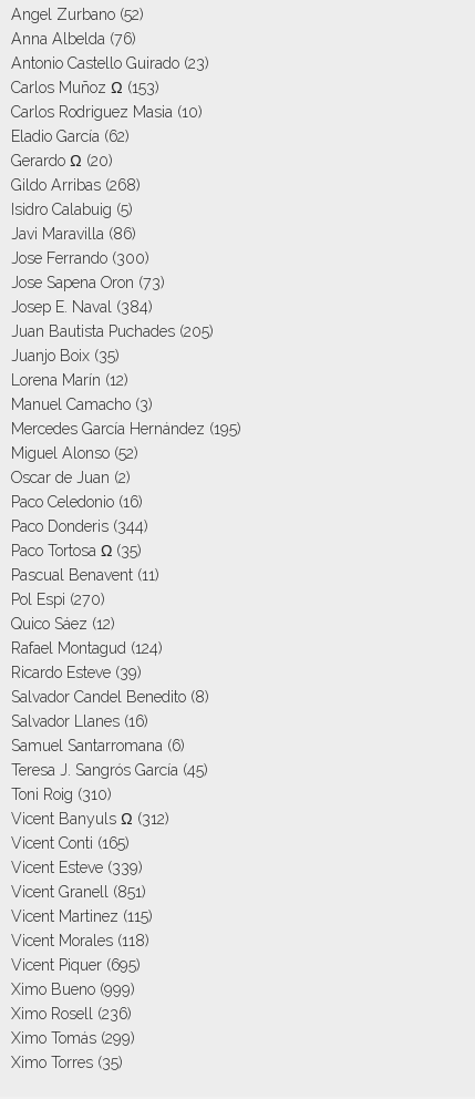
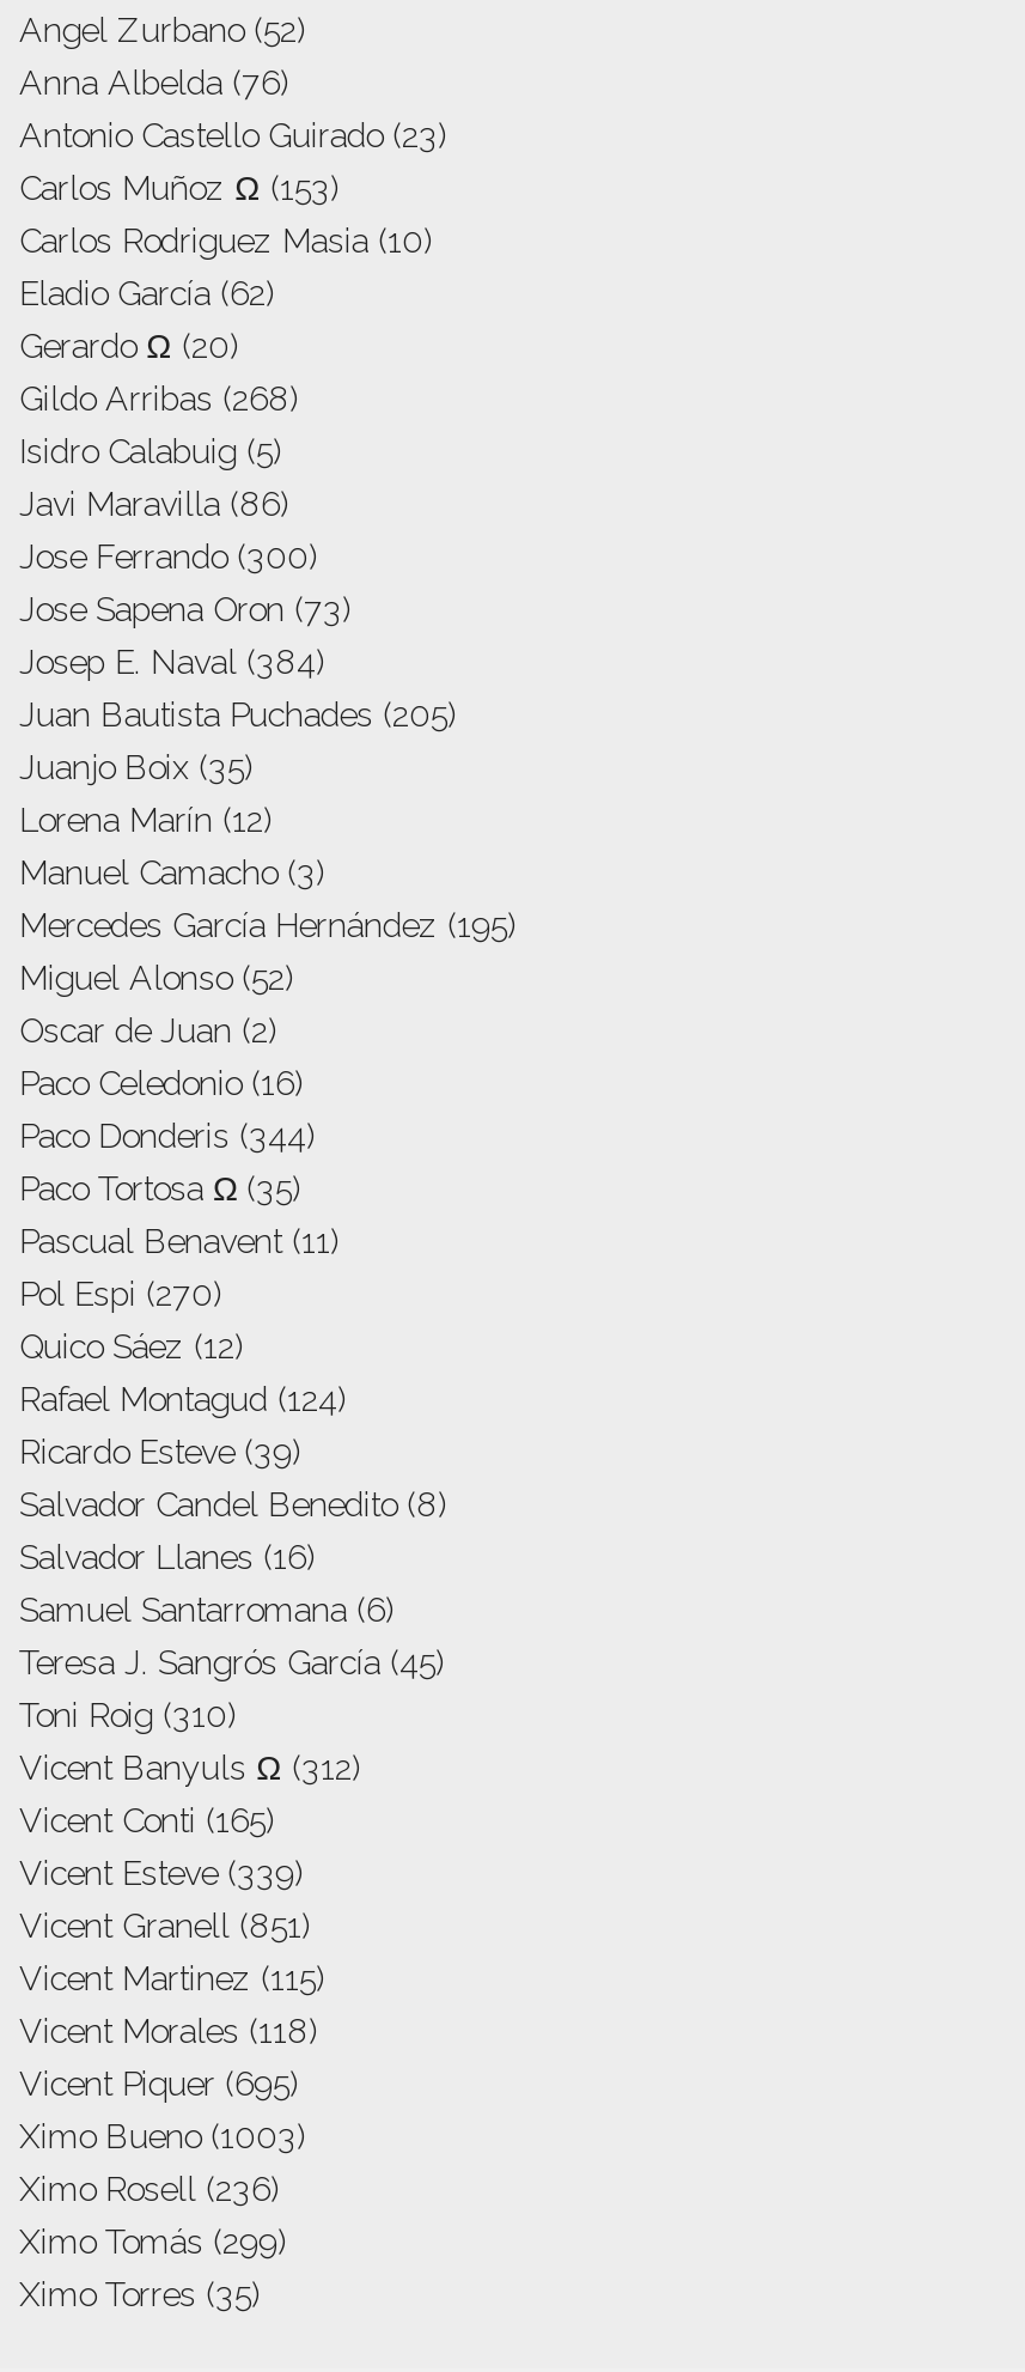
[11,980,135,998] Ximo Bueno (999) -> [19,2118,306,2157] Ximo Bueno (1003)

